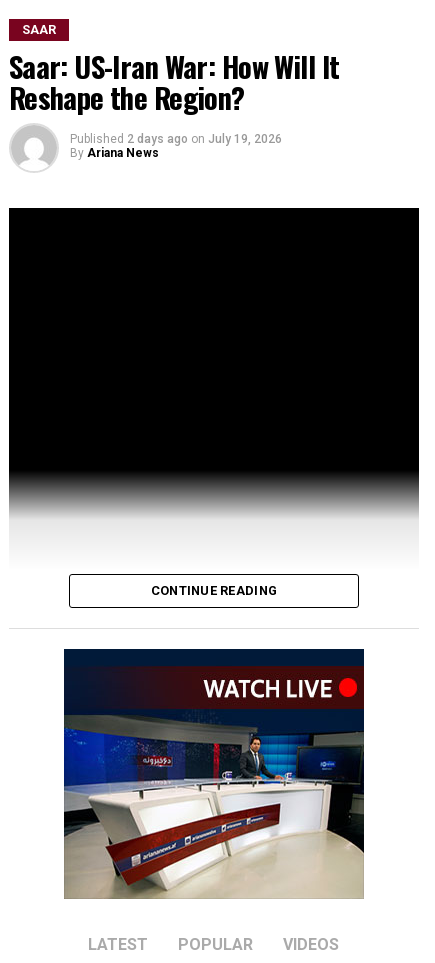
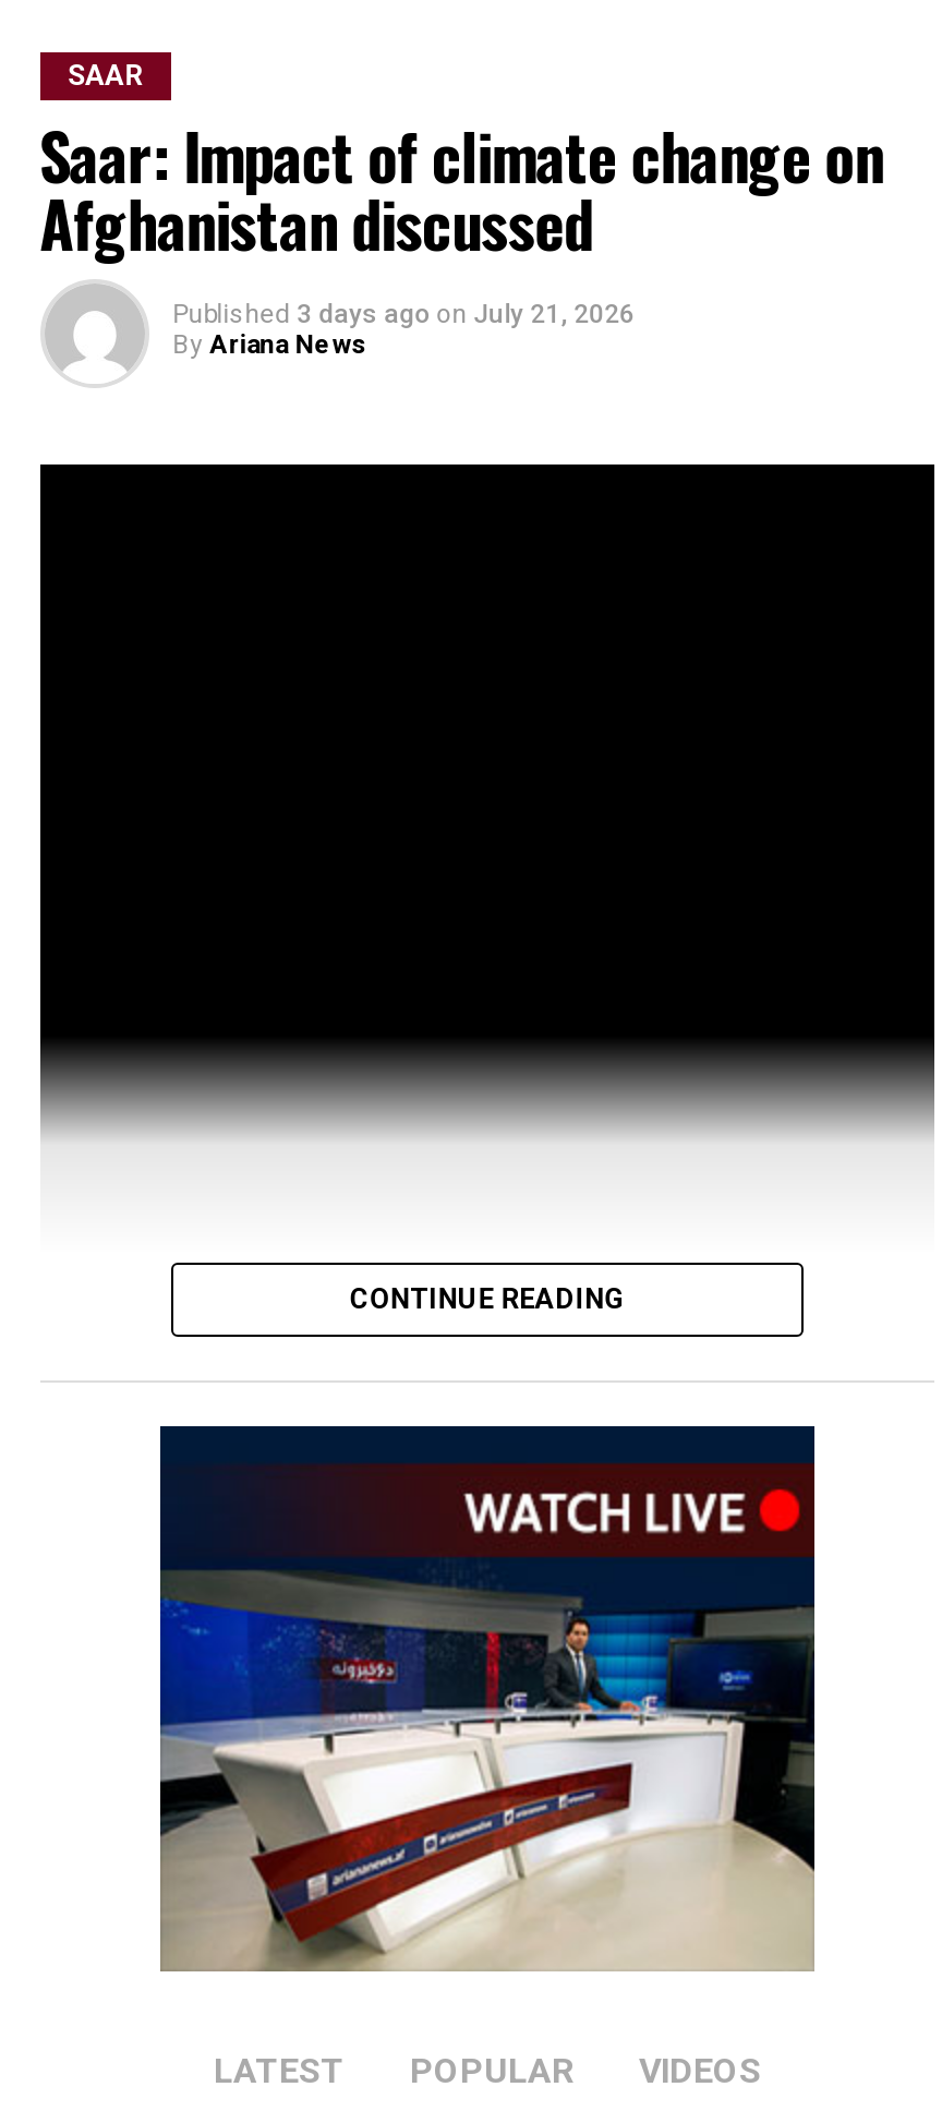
[9,45,339,146] Saar: US-Iran War: How Will It | Reshape the Region? | Published 2 days ago on July 19, 2026 -> [40,109,884,329] Saar: Impact of climate change on | Afghanistan discussed | Published 3 days ago on July 21, 2026

